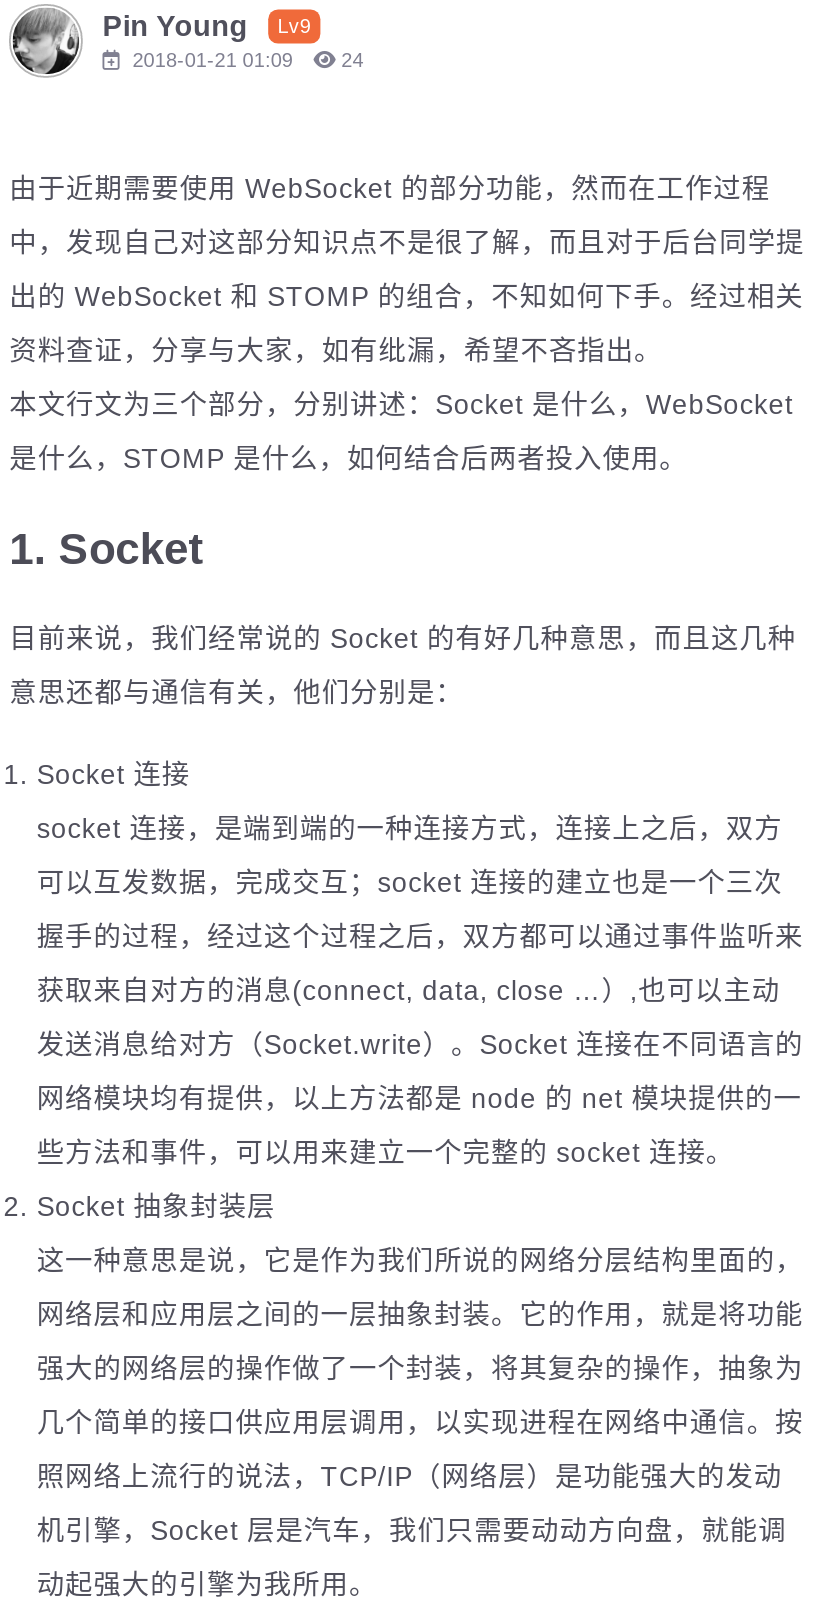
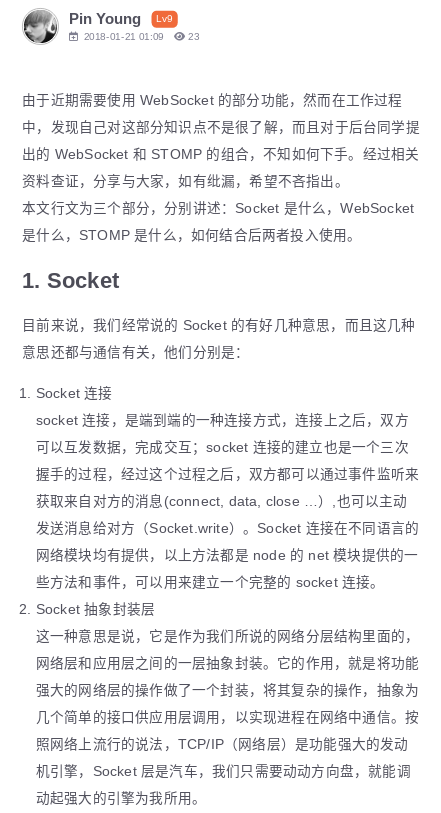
[342,48,364,70] 24 -> [188,30,199,41] 23

